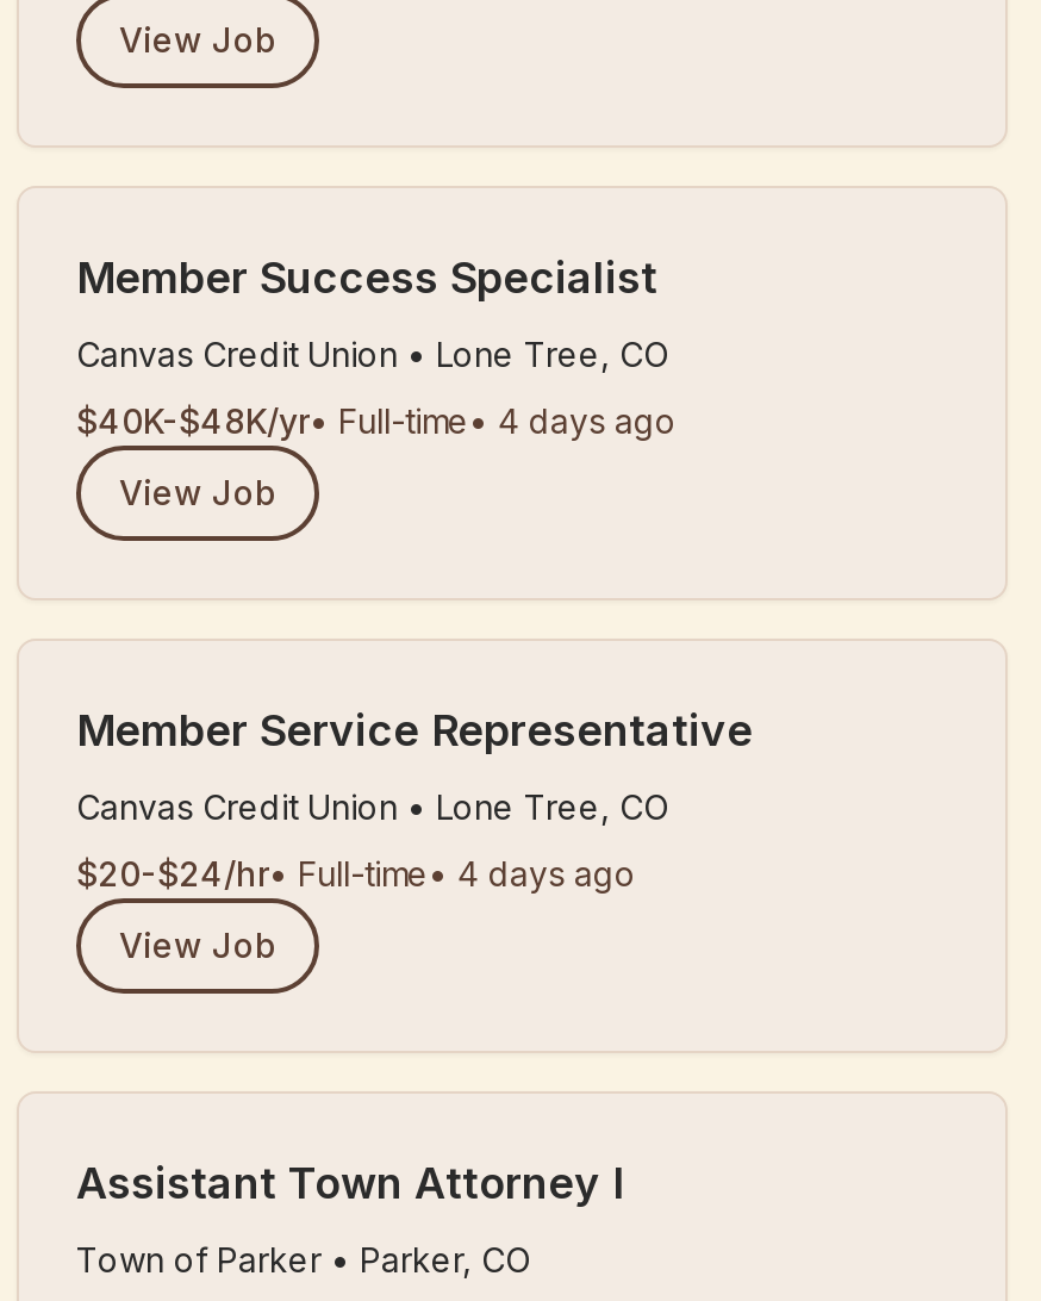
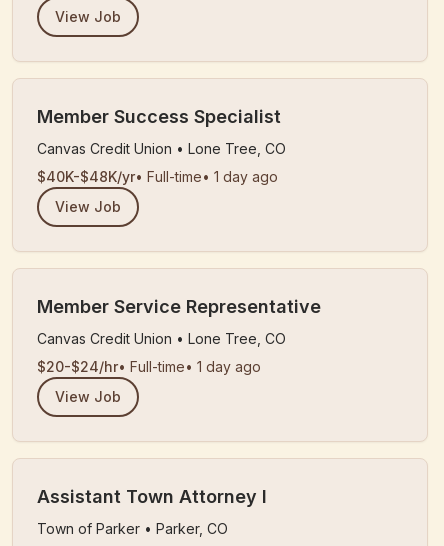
[76,400,677,441] $40K-$48K/yr• Full-time • 4 days ago -> [37,168,278,185] $40K-$48K/yr• Full-time • 1 day ago
[76,853,636,894] $20-$24/hr• Full-time • 4 days ago -> [37,358,261,375] $20-$24/hr• Full-time • 1 day ago

